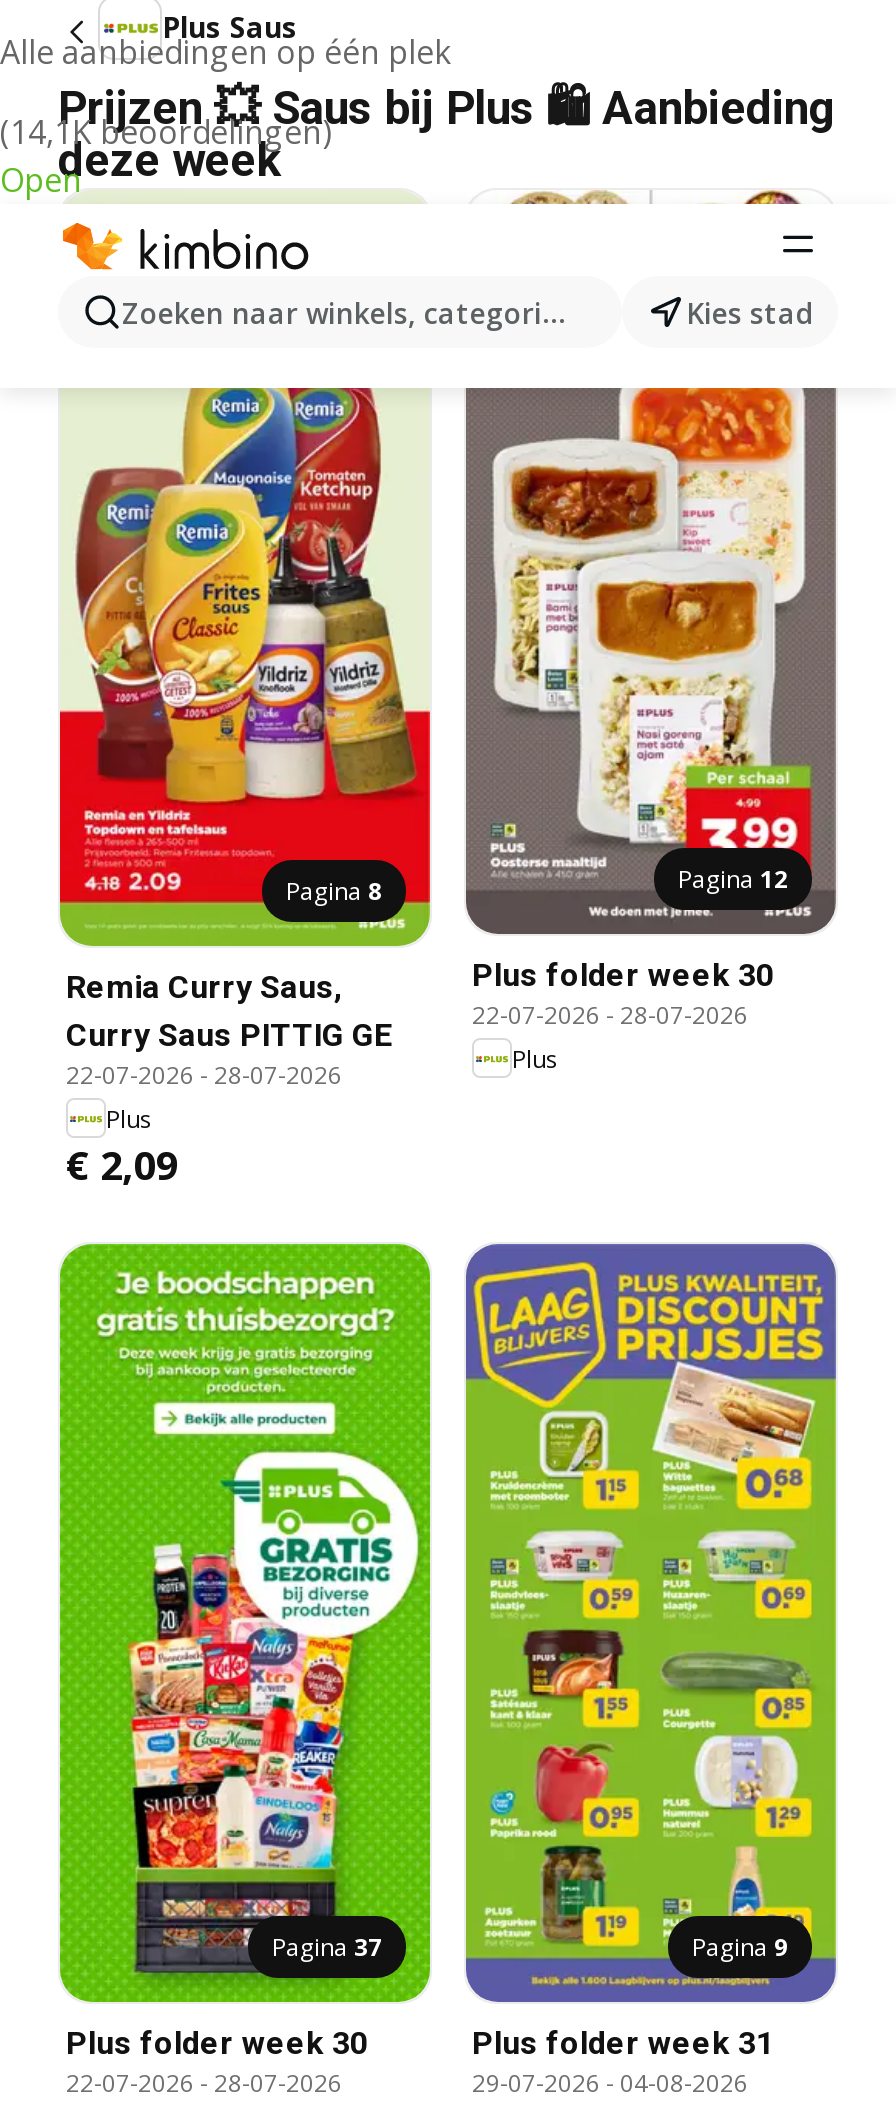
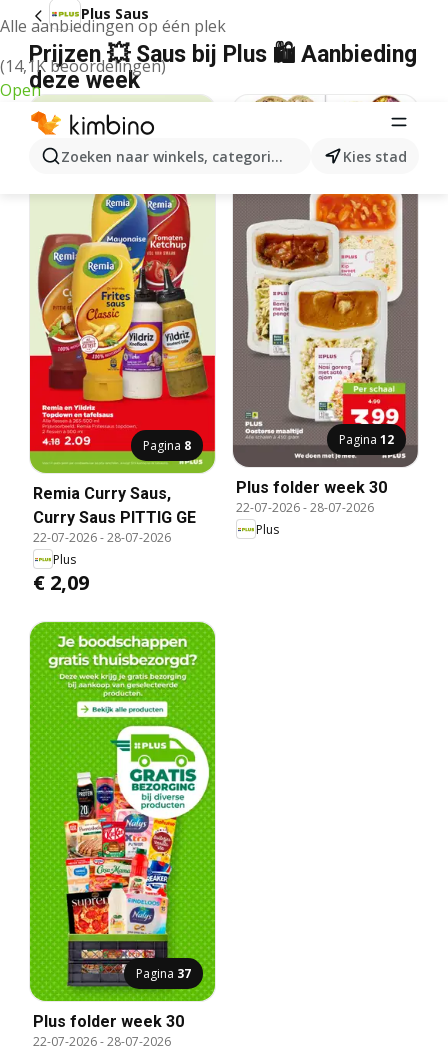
[464,1242,838,2100] [image] | Pagina 9 | Plus folder week 31 | 29-07-2026 - 04-08-2026 -> none

